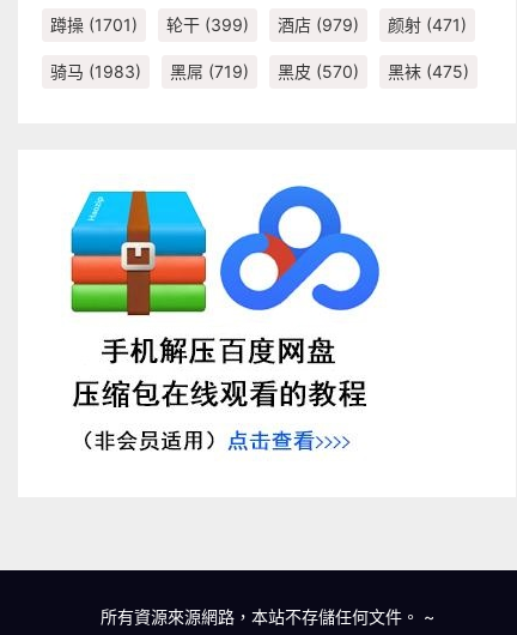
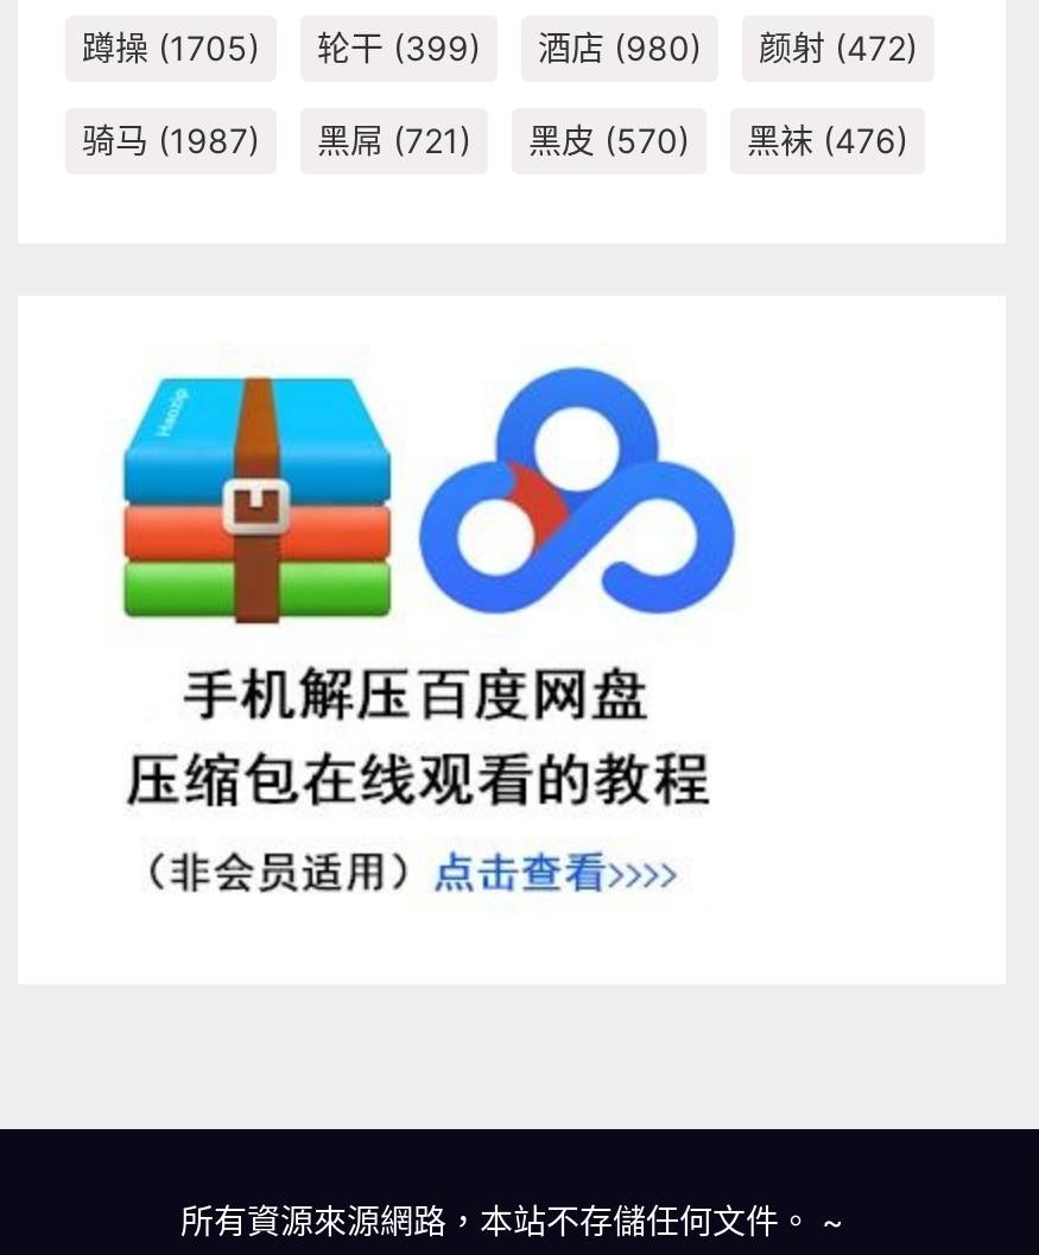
[50,15,138,35] 蹲操(1701) -> [82,28,260,68] 蹲操(1705)
[278,15,359,35] 酒店(979) -> [538,28,702,68] 酒店(980)
[388,15,467,35] 颜射(471) -> [759,28,918,68] 颜射(472)
[50,61,141,82] 骑马(1983) -> [82,120,260,161] 骑马(1987)
[170,61,249,82] 黑屌(719) -> [317,120,471,161] 黑屌(721)
[388,61,469,82] 黑袜(475) -> [747,120,908,161] 黑袜(476)

